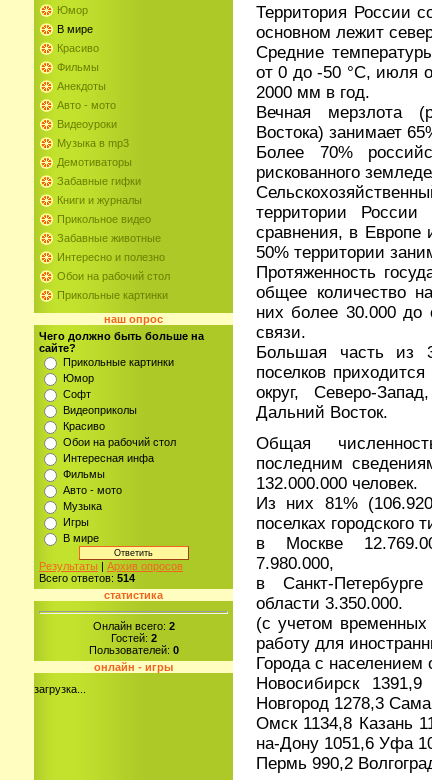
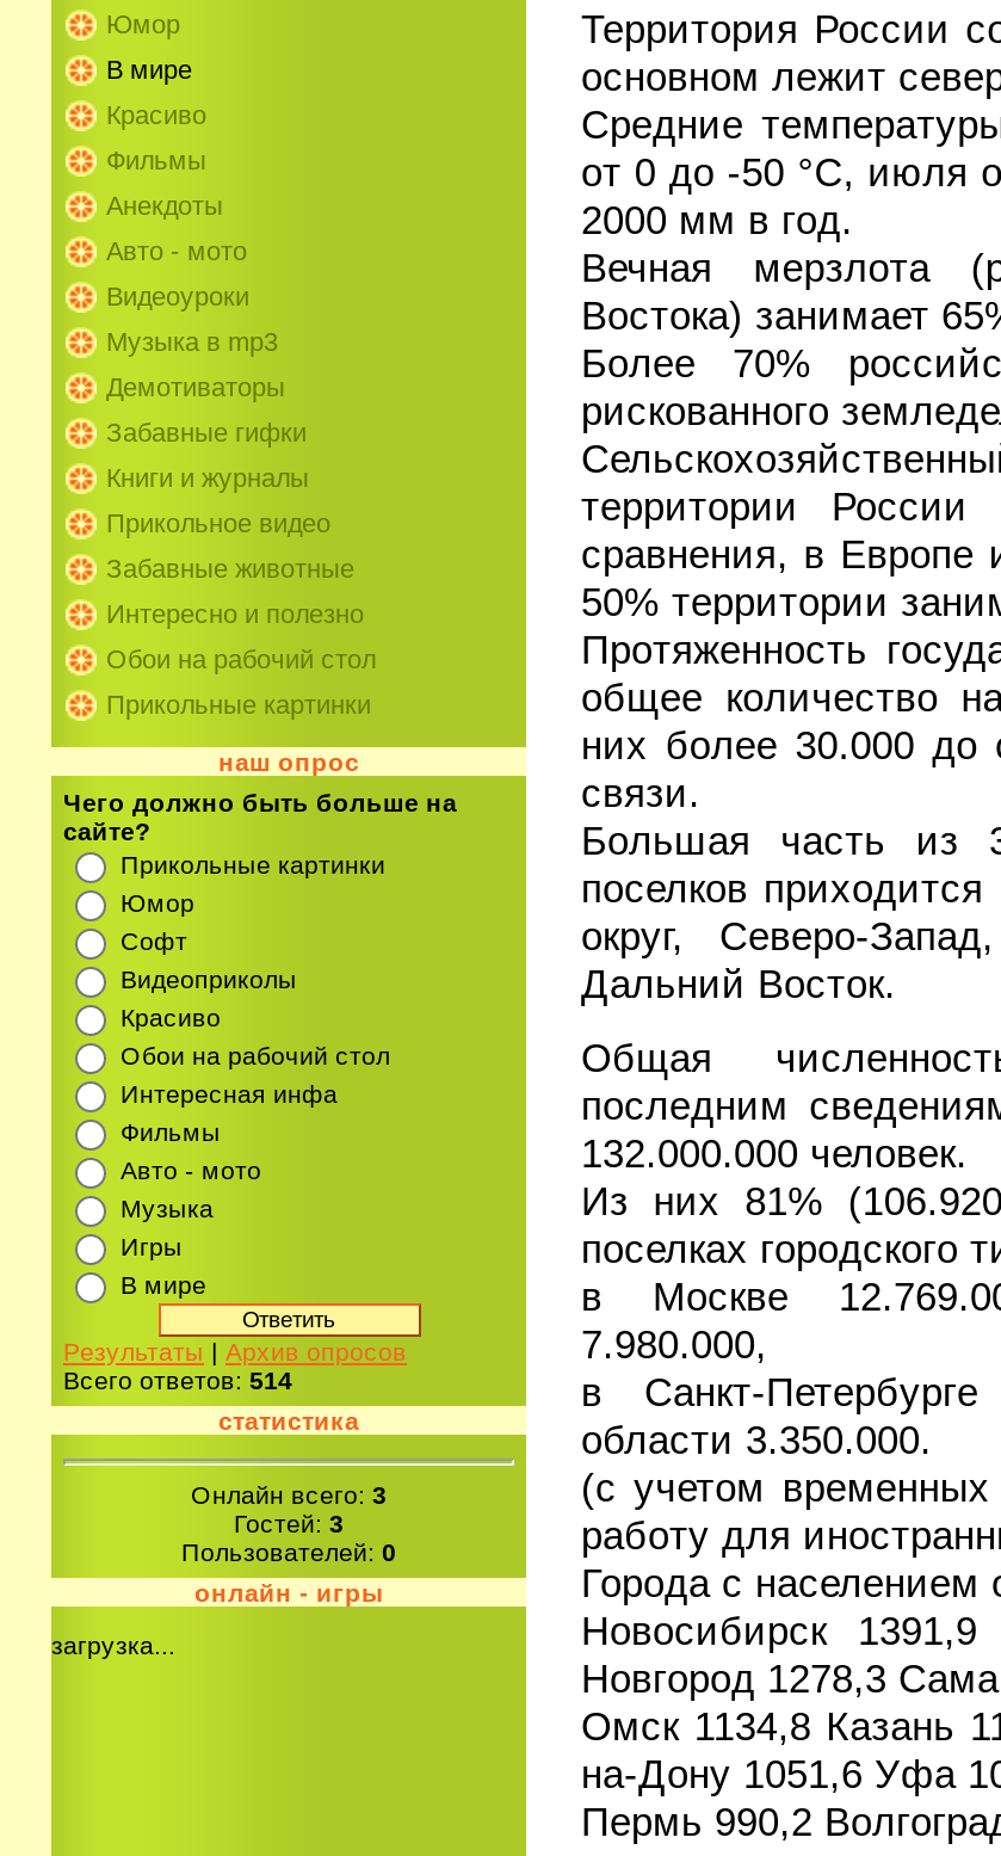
[92,620,174,632] Онлайн всего: 2 -> [191,1479,387,1508] Онлайн всего: 3
[110,632,156,644] Гостей: 2 -> [234,1508,344,1537] Гостей: 3

